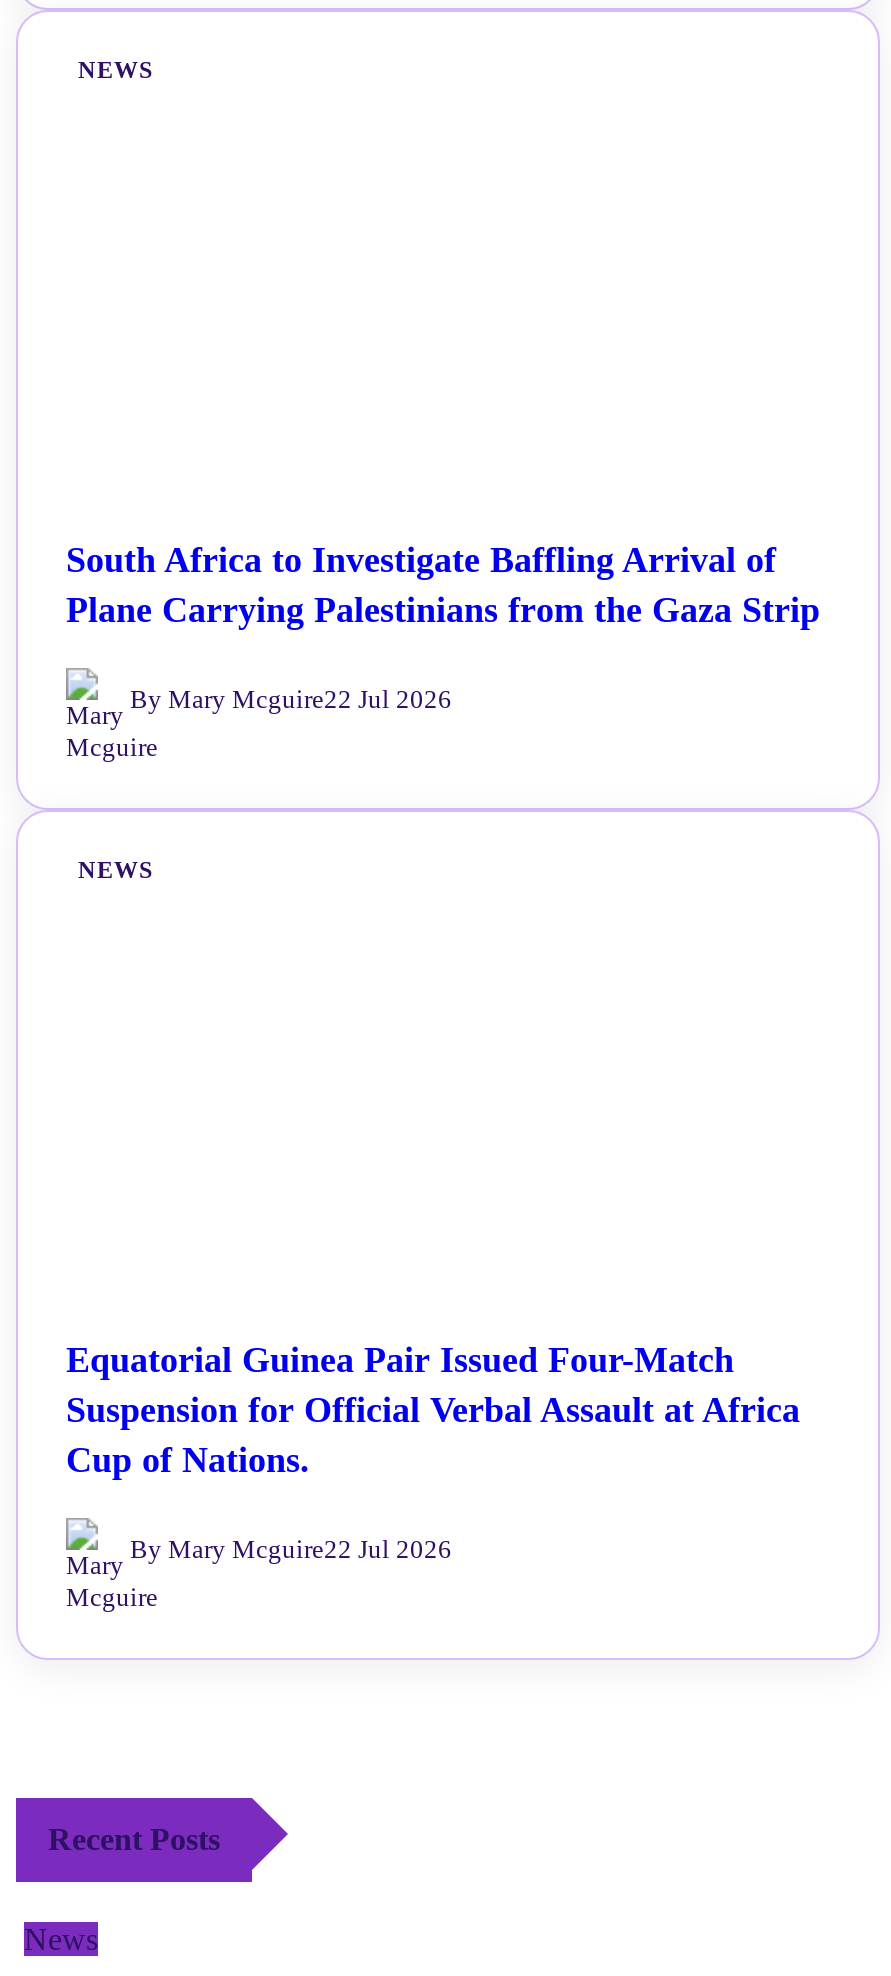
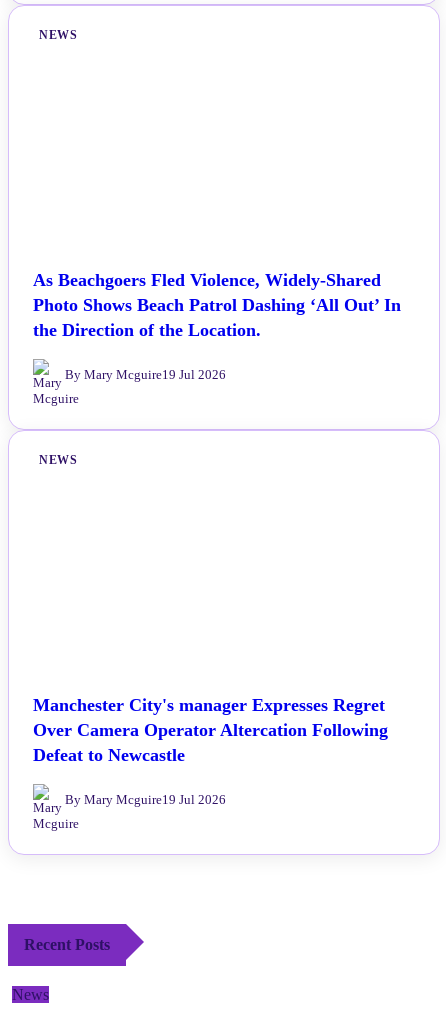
[66,539,820,629] South Africa to Investigate Baffling Arrival of | Plane Carrying Palestinians from the Gaza Strip -> [33,269,401,339] As Beachgoers Fled Violence, Widely-Shared | Photo Shows Beach Patrol Dashing ‘All Out’ In | the Direction of the Location.
[130,683,452,713] By Mary Mcguire22 Jul 2026 -> [65,366,226,381] By Mary Mcguire19 Jul 2026
[66,1339,800,1479] Equatorial Guinea Pair Issued Four-Match | Suspension for Official Verbal Assault at Africa | Cup of Nations. -> [33,694,388,764] Manchester City's manager Expresses Regret | Over Camera Operator Altercation Following | Defeat to Newcastle
[130,1533,452,1563] By Mary Mcguire22 Jul 2026 -> [65,791,226,806] By Mary Mcguire19 Jul 2026

